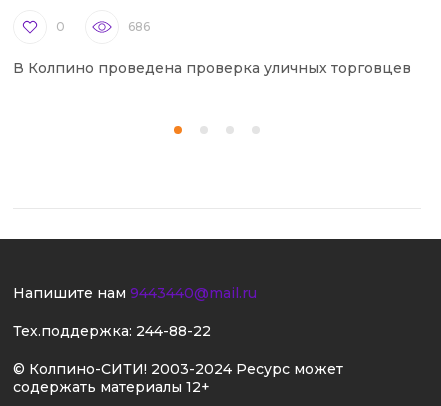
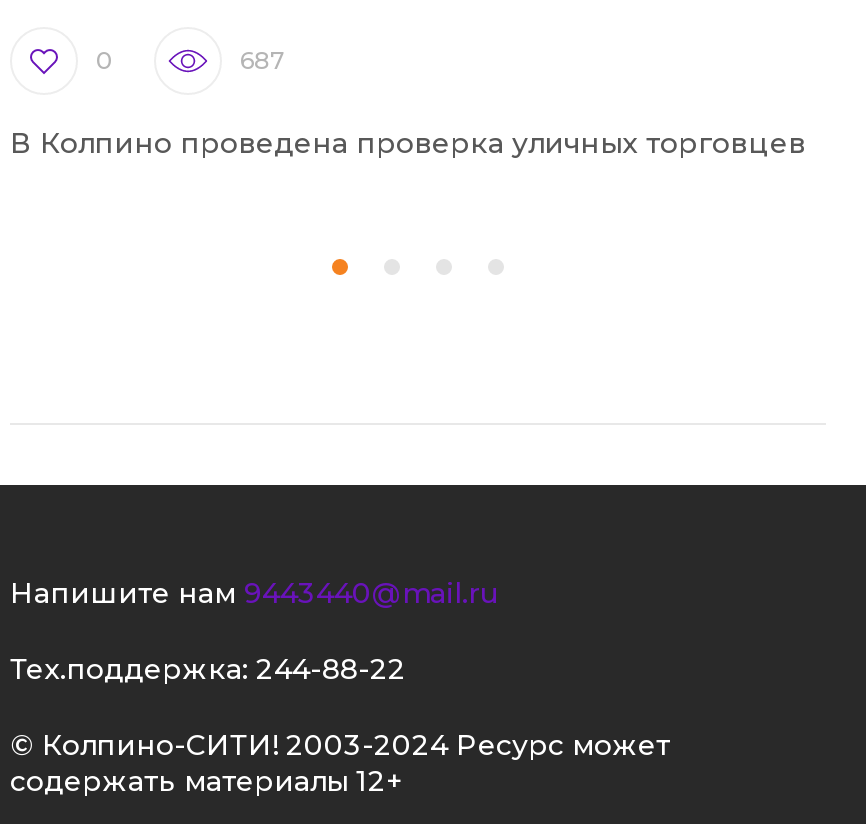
[128,19,150,34] 686 -> [240,46,286,76] 687

